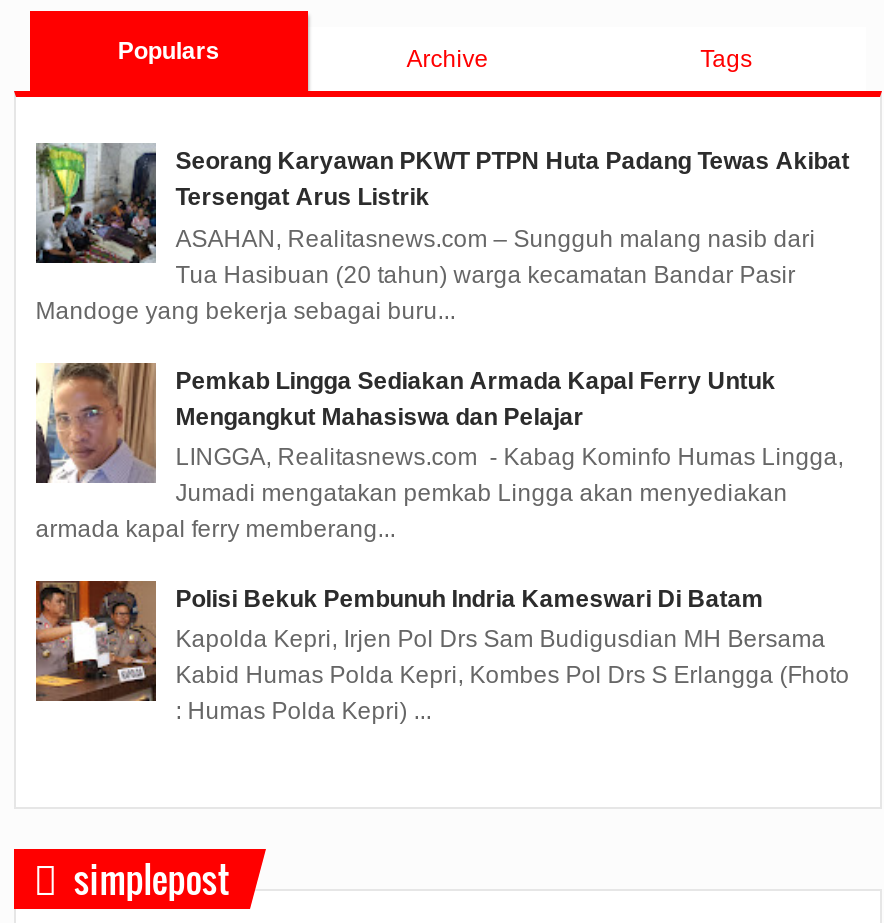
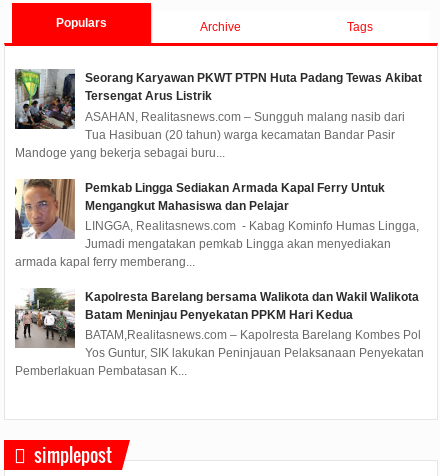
[34,579,763,683] [image] | Polisi Bekuk Pembunuh Indria Kameswari Di Batam -> [15,288,419,348] [image] | Kapolresta Barelang bersama Walikota dan Wakil Walikota | Batam Meninjau Penyekatan PPKM Hari Kedua
[175,625,849,725] Kapolda Kepri, Irjen Pol Drs Sam Budigusdian MH Bersama | Kabid Humas Polda Kepri, Kombes Pol Drs S Erlangga (Fhoto | : Humas Polda Kepri) ... -> [15,328,424,378] BATAM,Realitasnews.com – Kapolresta Barelang Kombes Pol | Yos Guntur, SIK lakukan Peninjauan Pelaksanaan Penyekatan | Pemberlakuan Pembatasan K...

